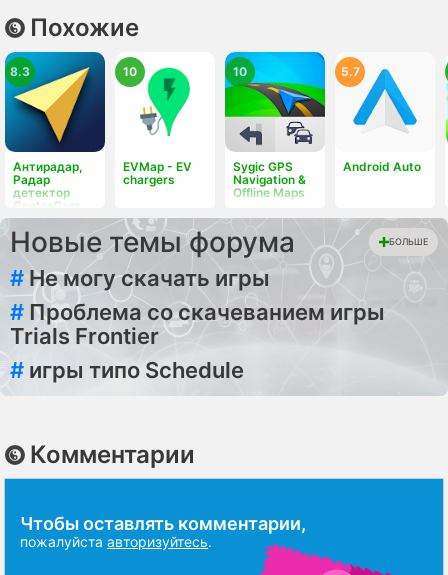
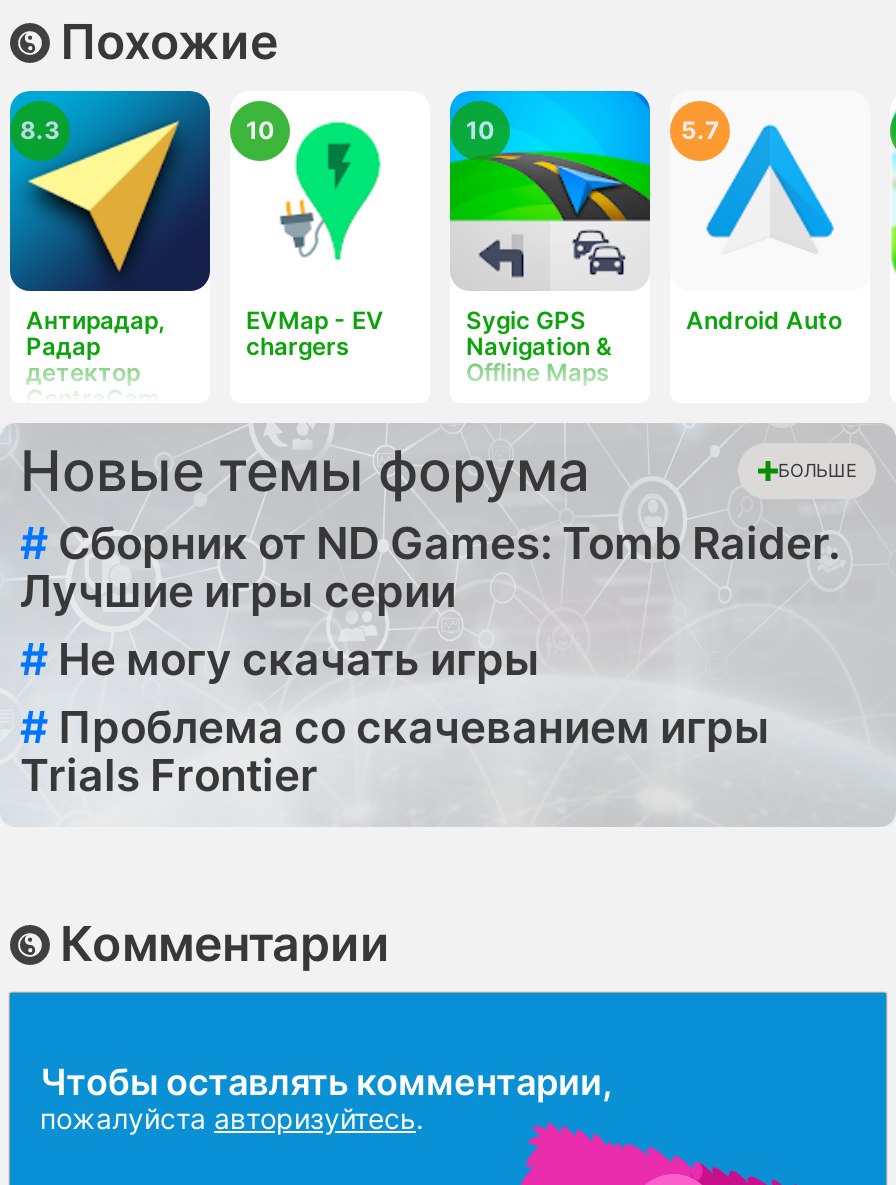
none -> [20,516,840,616] # Сборник от ND Games: Tomb Raider. | Лучшие игры серии
moved [10,264,385,348] -> [20,632,770,800]: # Не могу скачать игры | # Проблема со скачеванием игры | Trials Frontier
[10,356,244,382] # игры типо Schedule -> none

